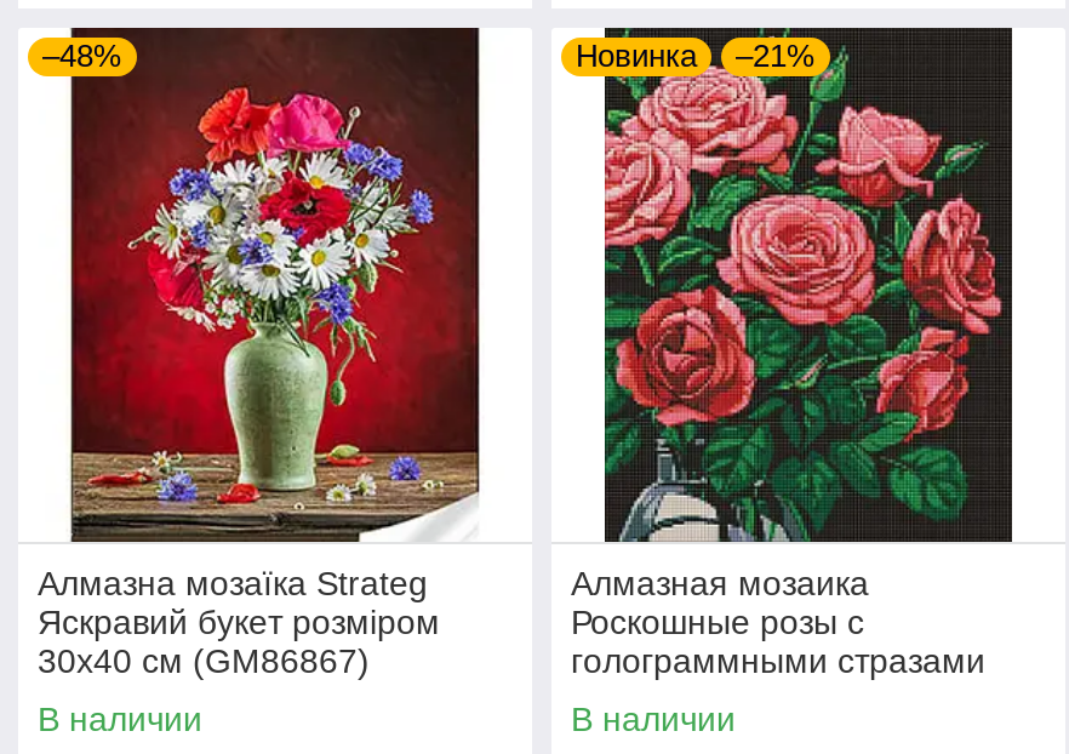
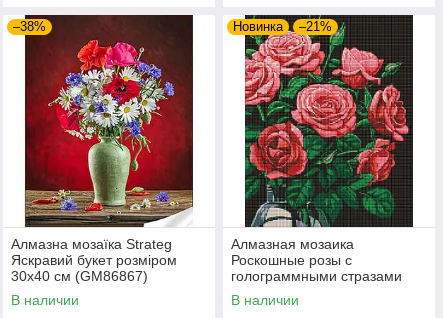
[42,37,122,73] –48% -> [13,19,46,34] –38%

